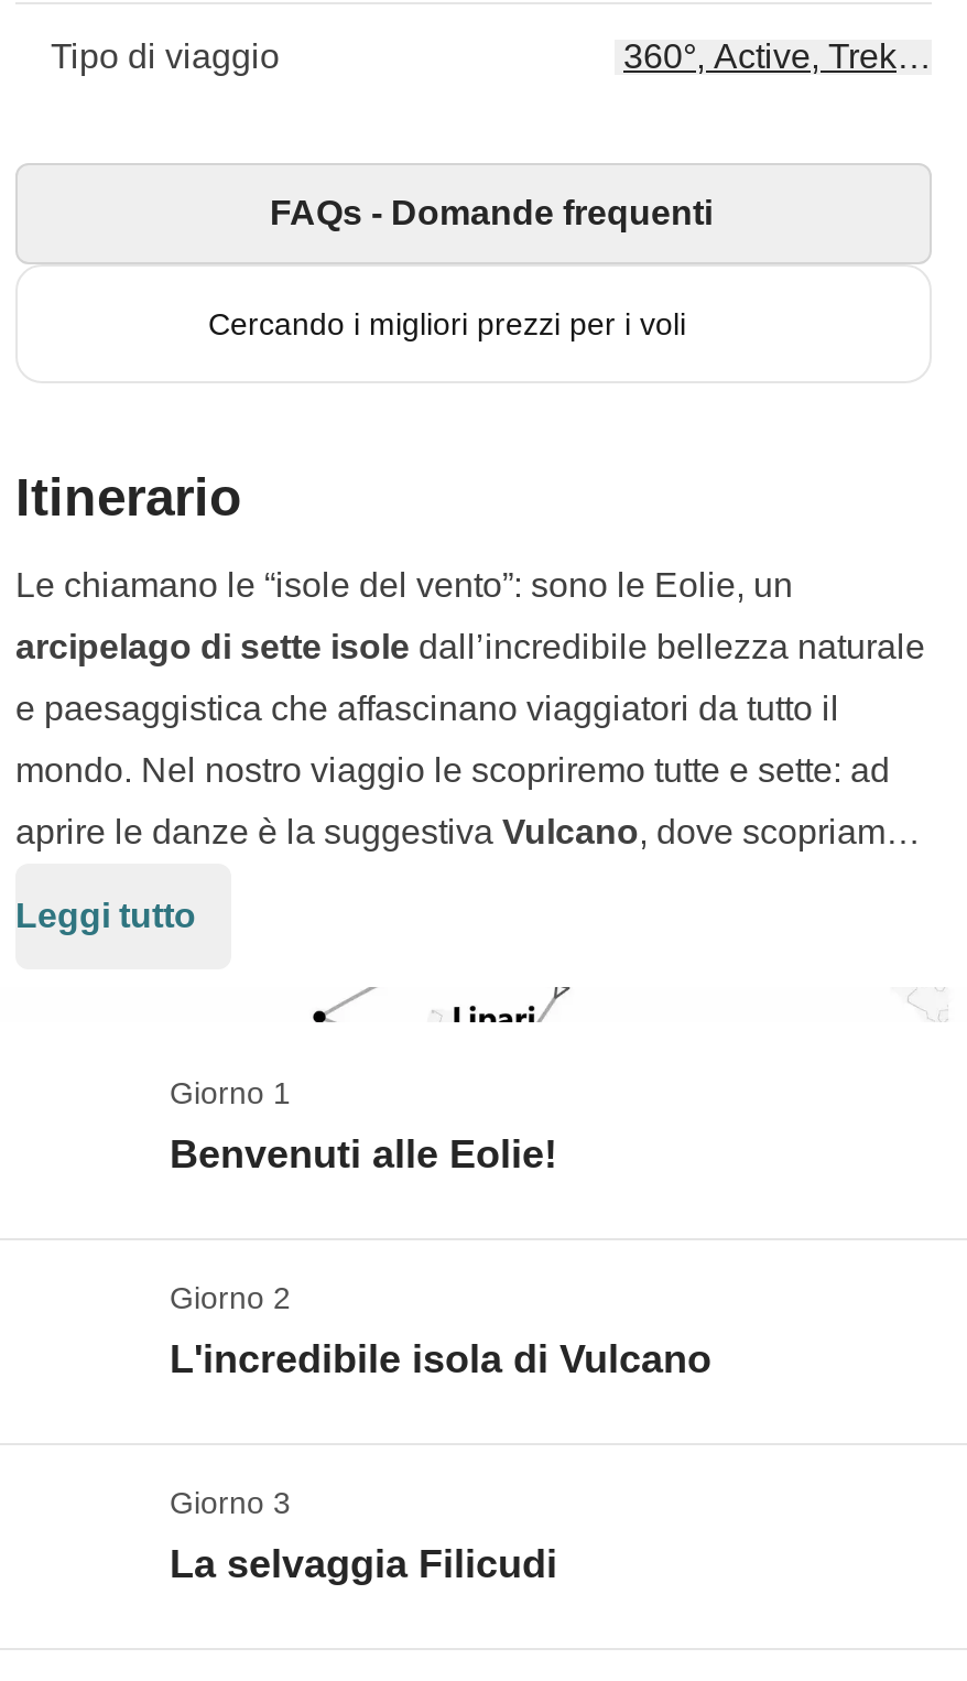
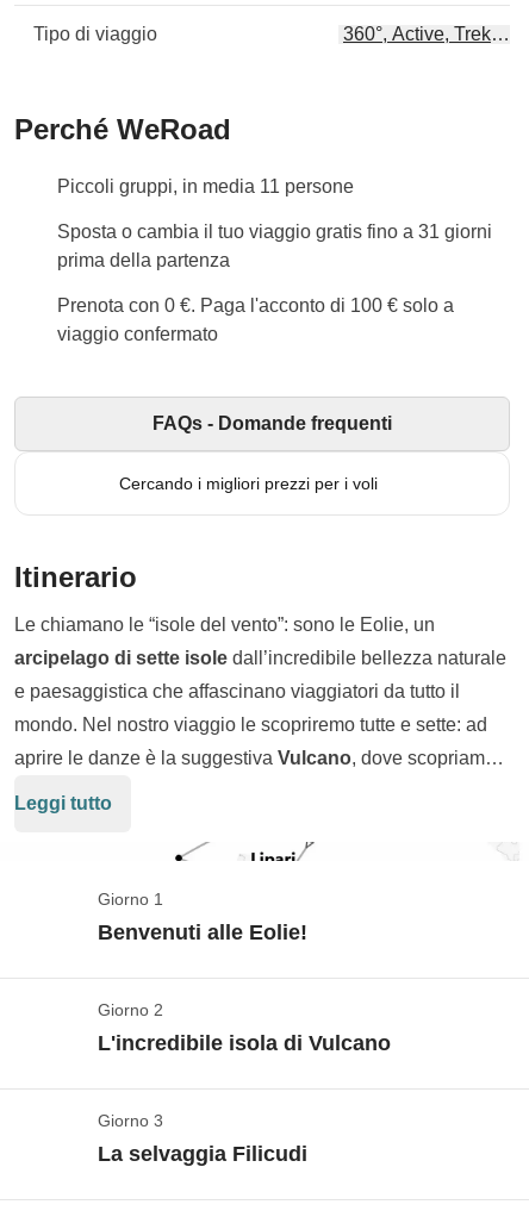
none -> [14,113,492,344] Perché WeRoad | Piccoli gruppi, in media 11 persone | Sposta o cambia il tuo viaggio gratis fino a 31 giorni | prima della partenza | Prenota con 0 €. Paga l'acconto di 100 € solo a | viaggio confermato

